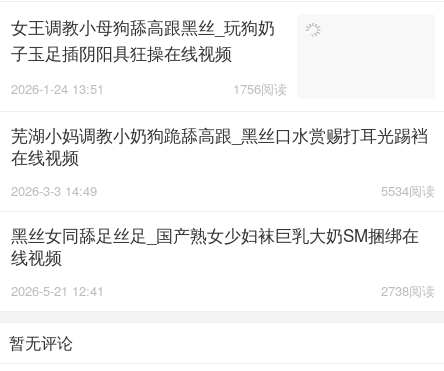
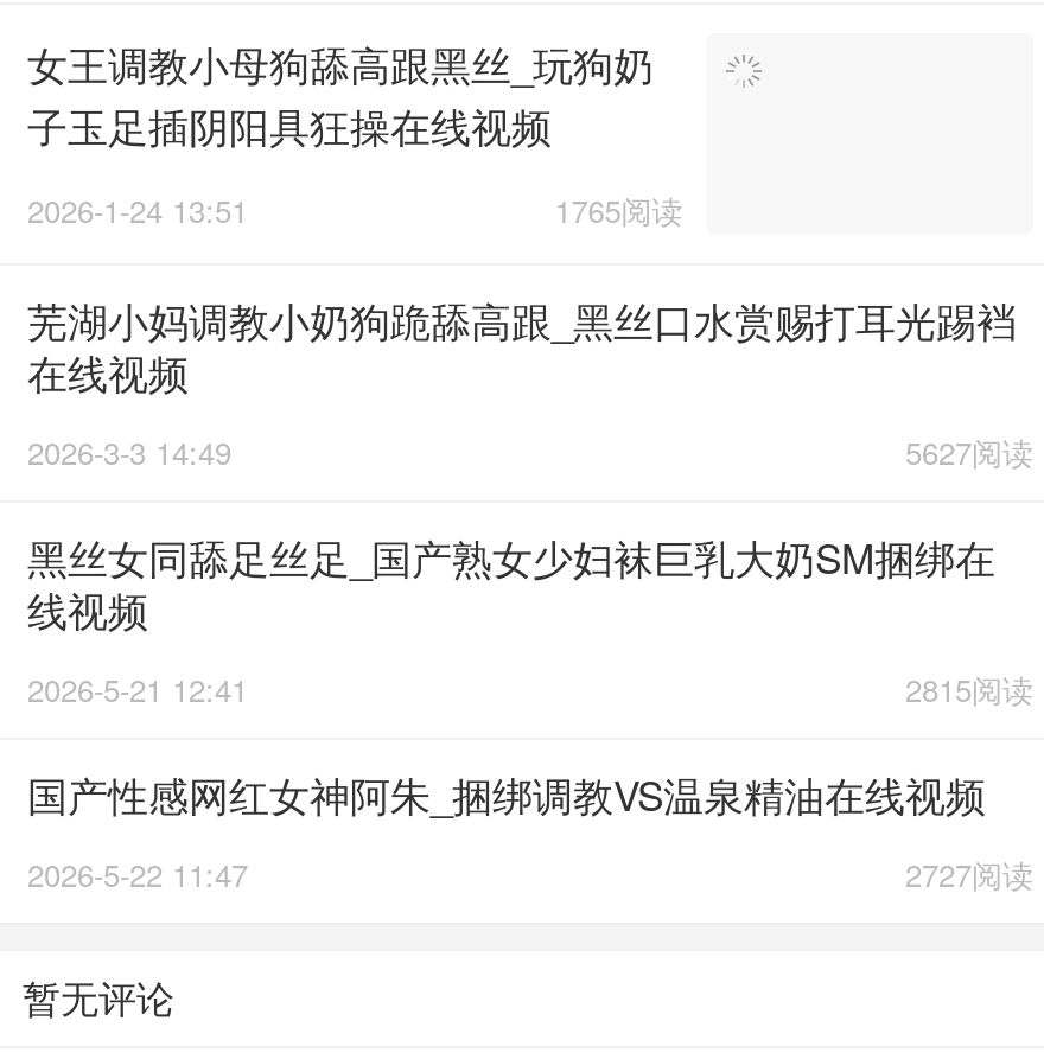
[233,79,287,98] 1756阅读 -> [555,187,683,232] 1765阅读
[381,181,435,200] 5534阅读 -> [905,429,1033,474] 5627阅读
[381,281,435,300] 2738阅读 -> [905,666,1033,712] 2815阅读
none -> [27,764,1033,897] 国产性感网红女神阿朱_捆绑调教VS温泉精油在线视频 | 2727阅读 | 2026-5-22 11:47

